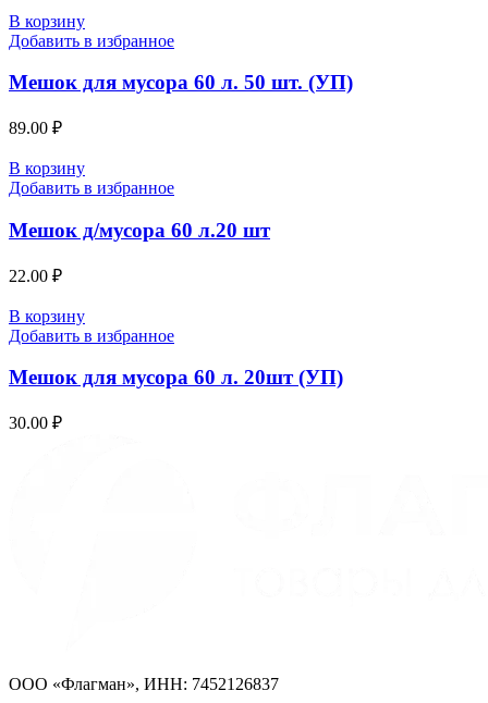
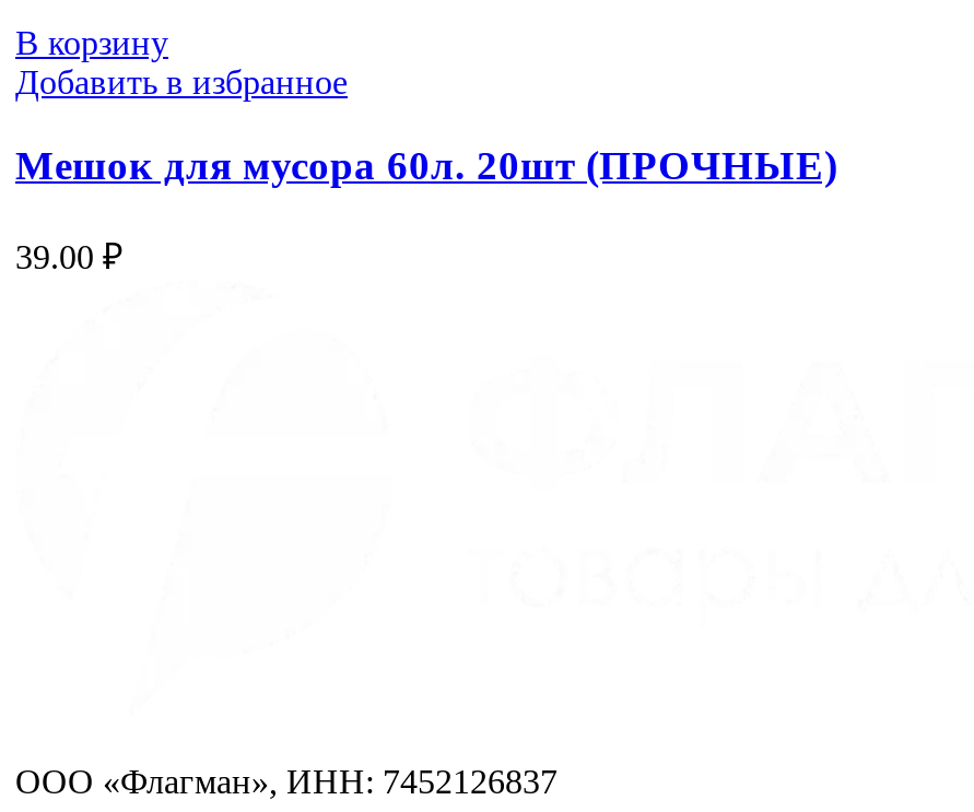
[9,71,353,432] Мешок для мусора 60 л. 50 шт. (УП) | 89.00 ₽ | В корзину | Добавить в избранное | Мешок д/мусора 60 л.20 шт | 22.00 ₽ | В корзину | Добавить в избранное | Мешок для мусора 60 л. 20шт (УП) | 30.00 ₽ -> [15,143,837,276] Мешок для мусора 60л. 20шт (ПРОЧНЫЕ) | 39.00 ₽

